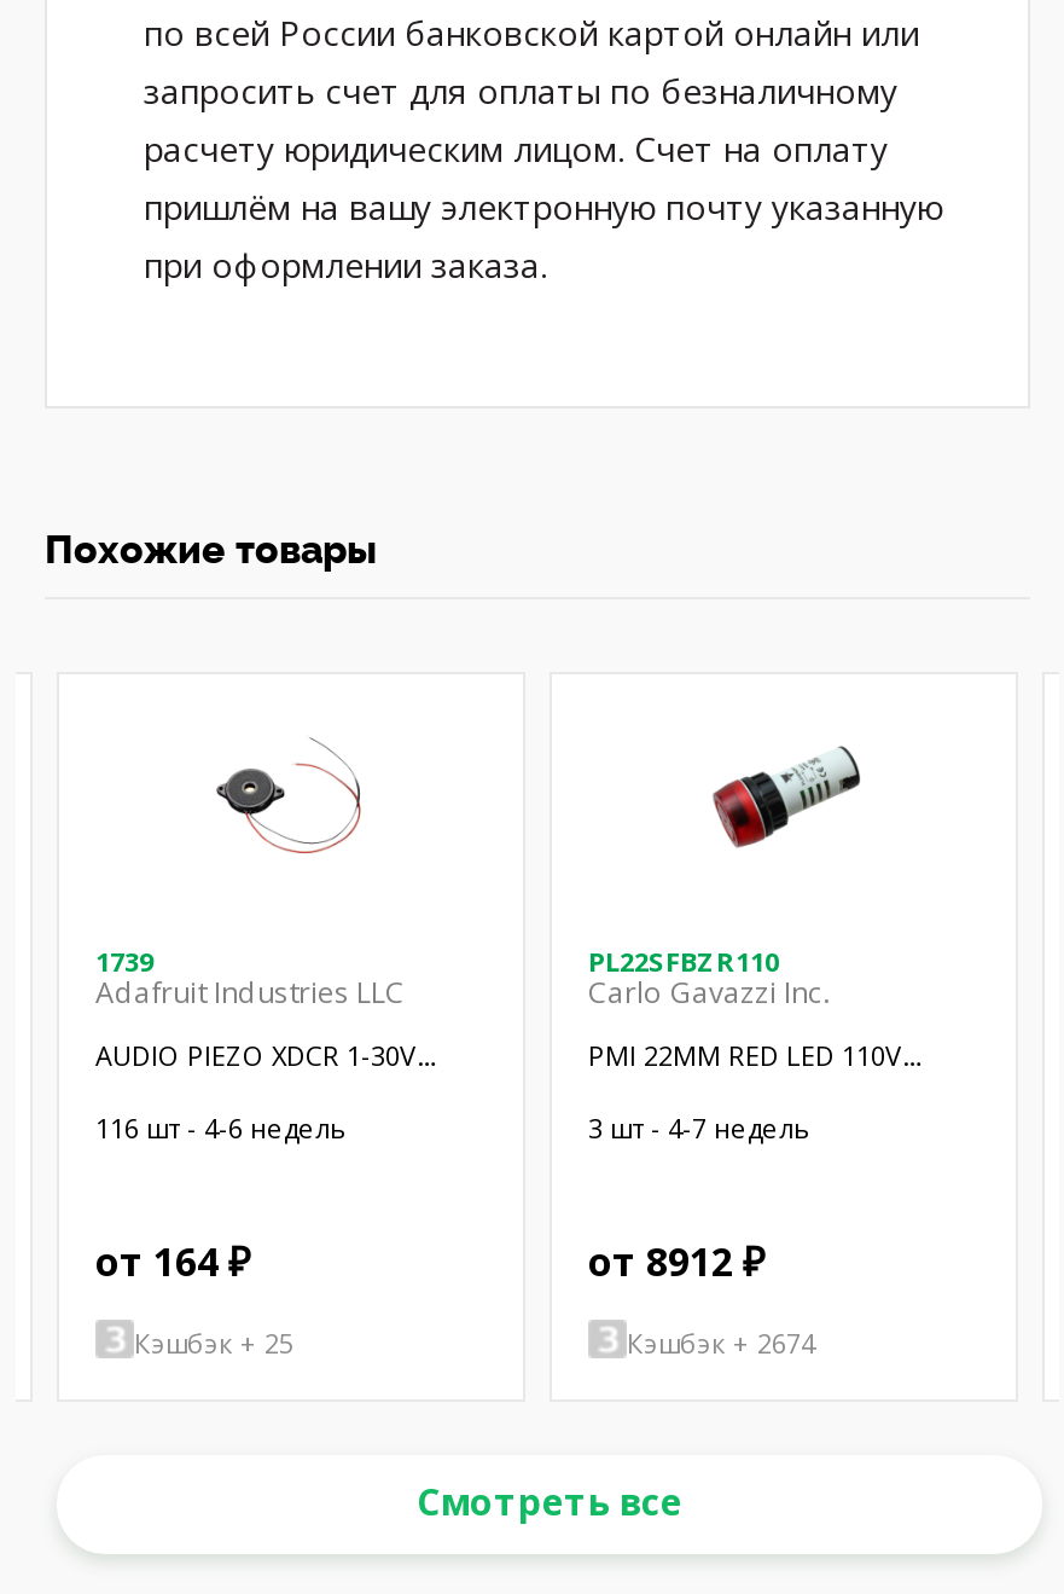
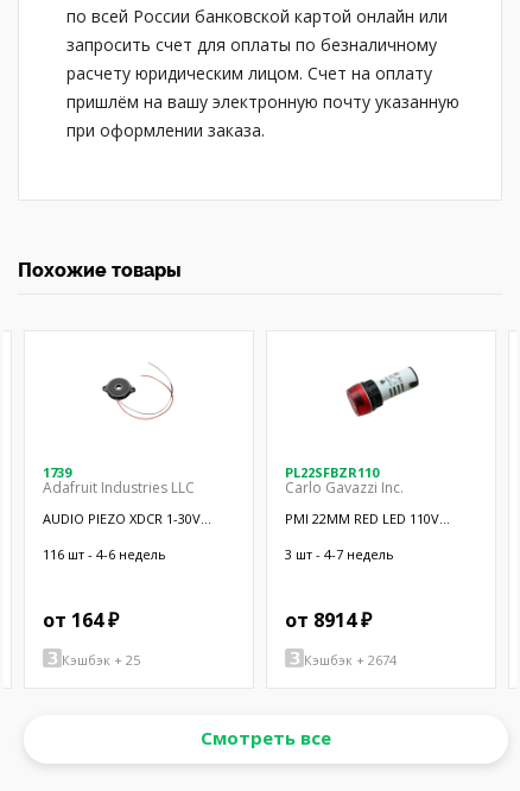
[588,1235,764,1288] от 8912 ₽ -> [285,607,372,633] от 8914 ₽

